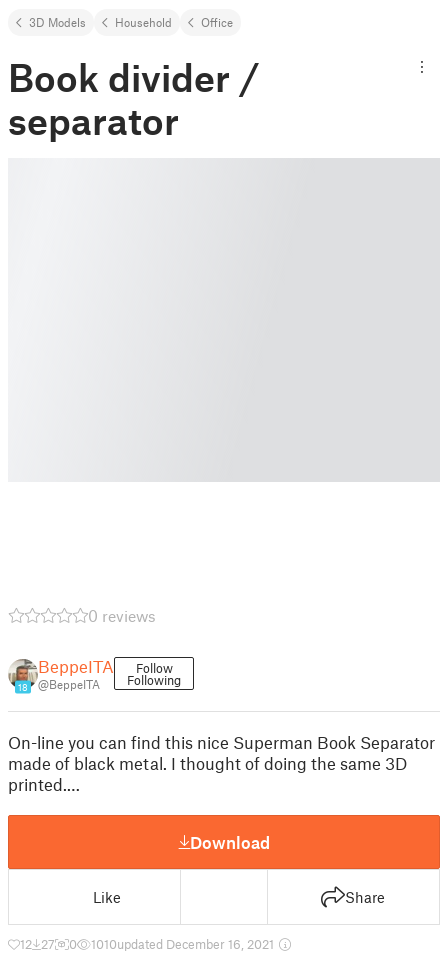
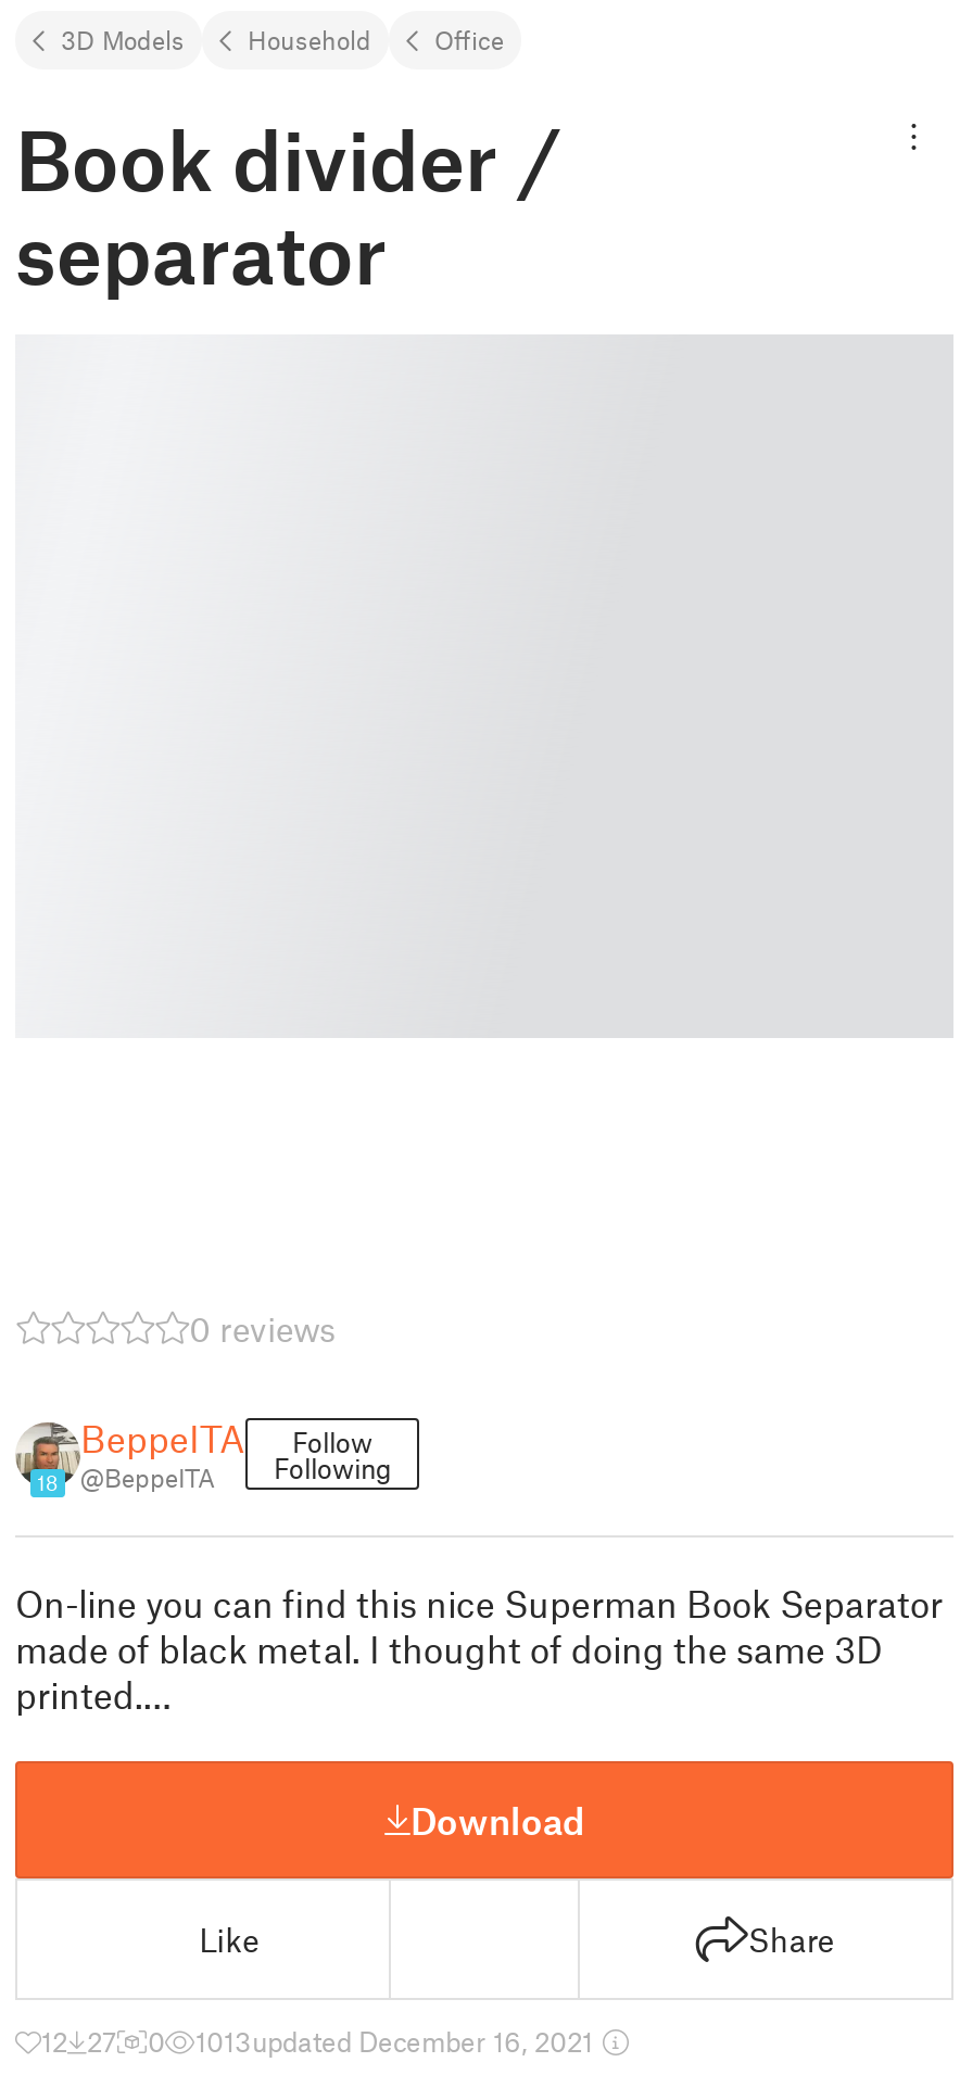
[91,936,277,952] 1010updated December 16, 2021 -> [195,2024,599,2059] 1013updated December 16, 2021

